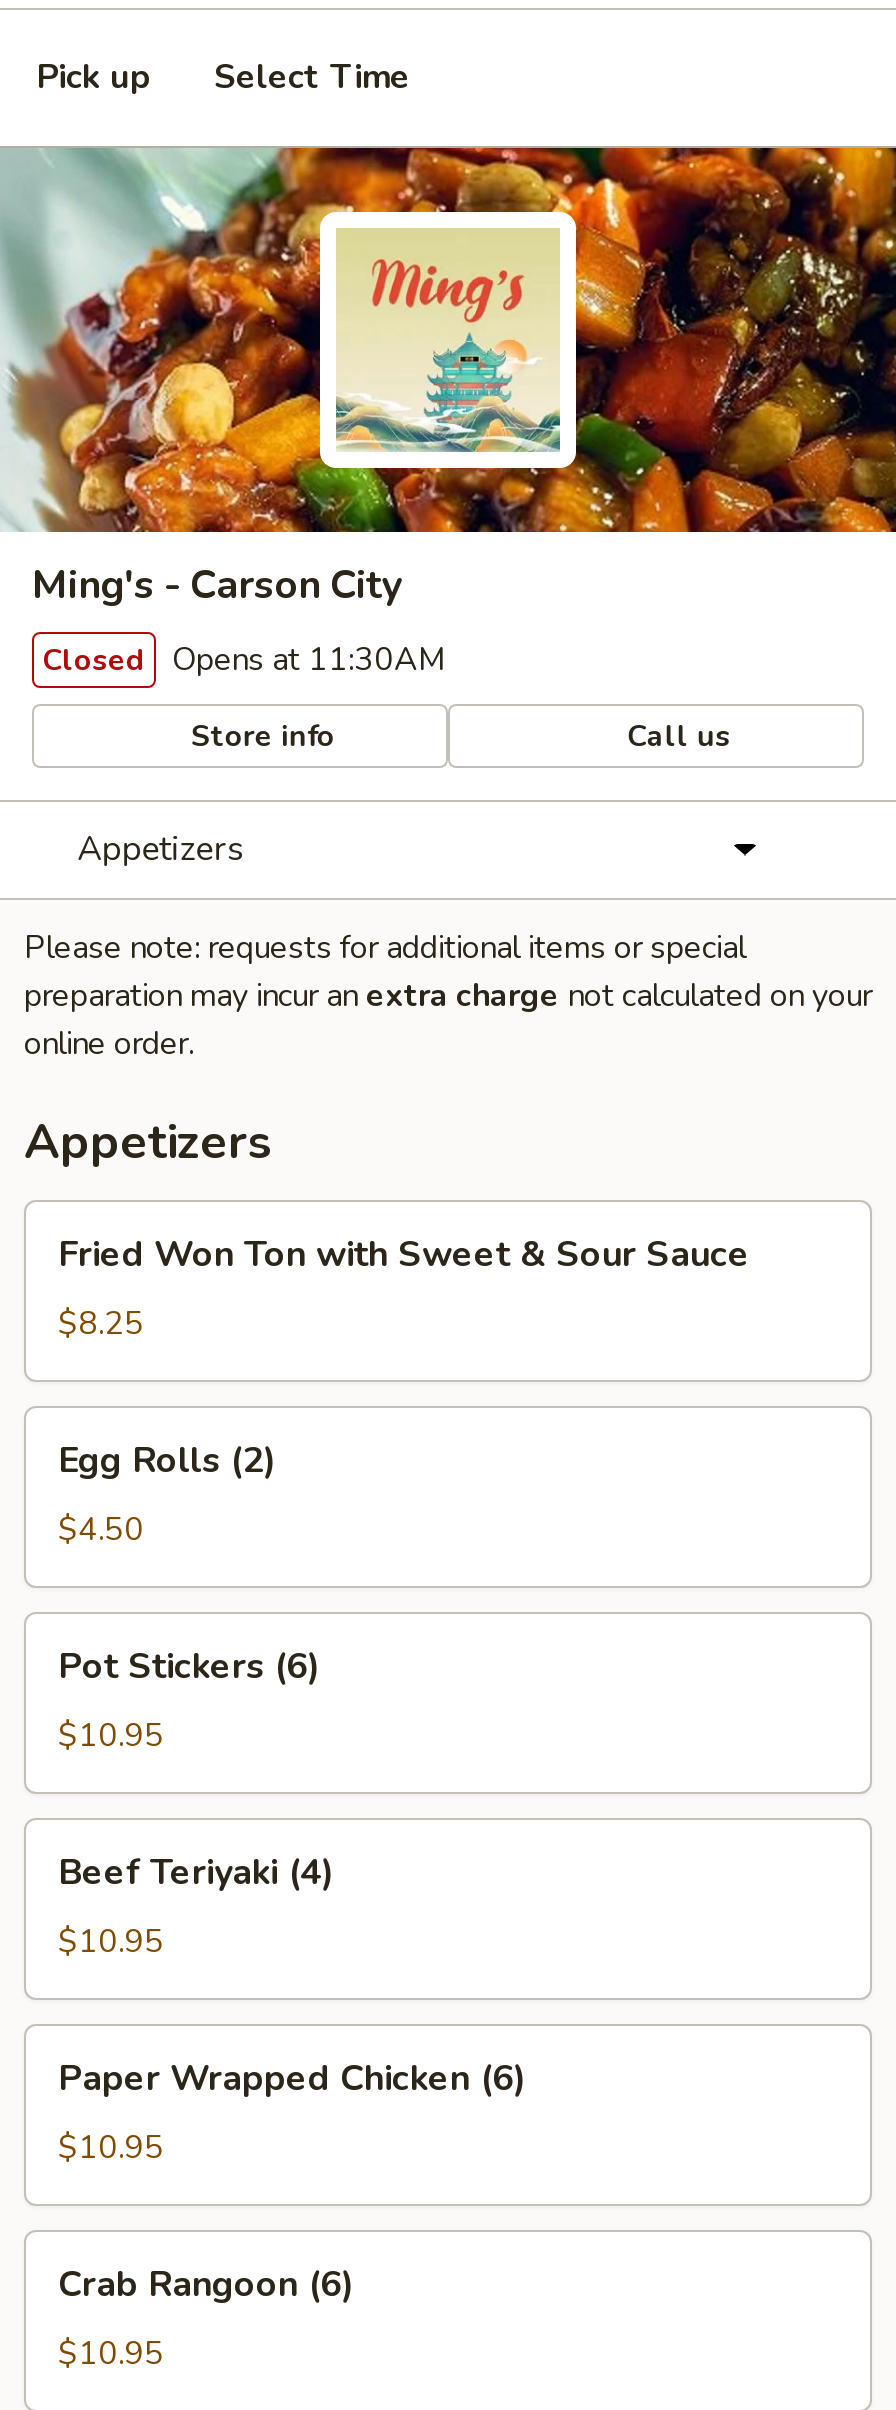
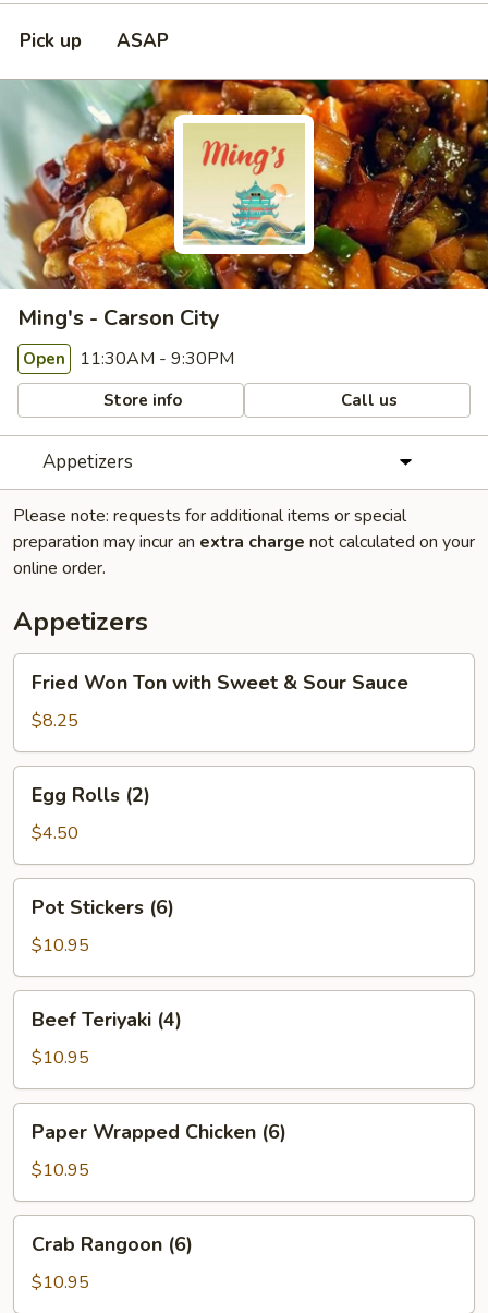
[214,54,410,100] Select Time -> [117,28,169,53] ASAP
[42,638,446,682] Closed Opens at 11:30AM -> [23,347,234,371] Open 11:30AM - 9:30PM

